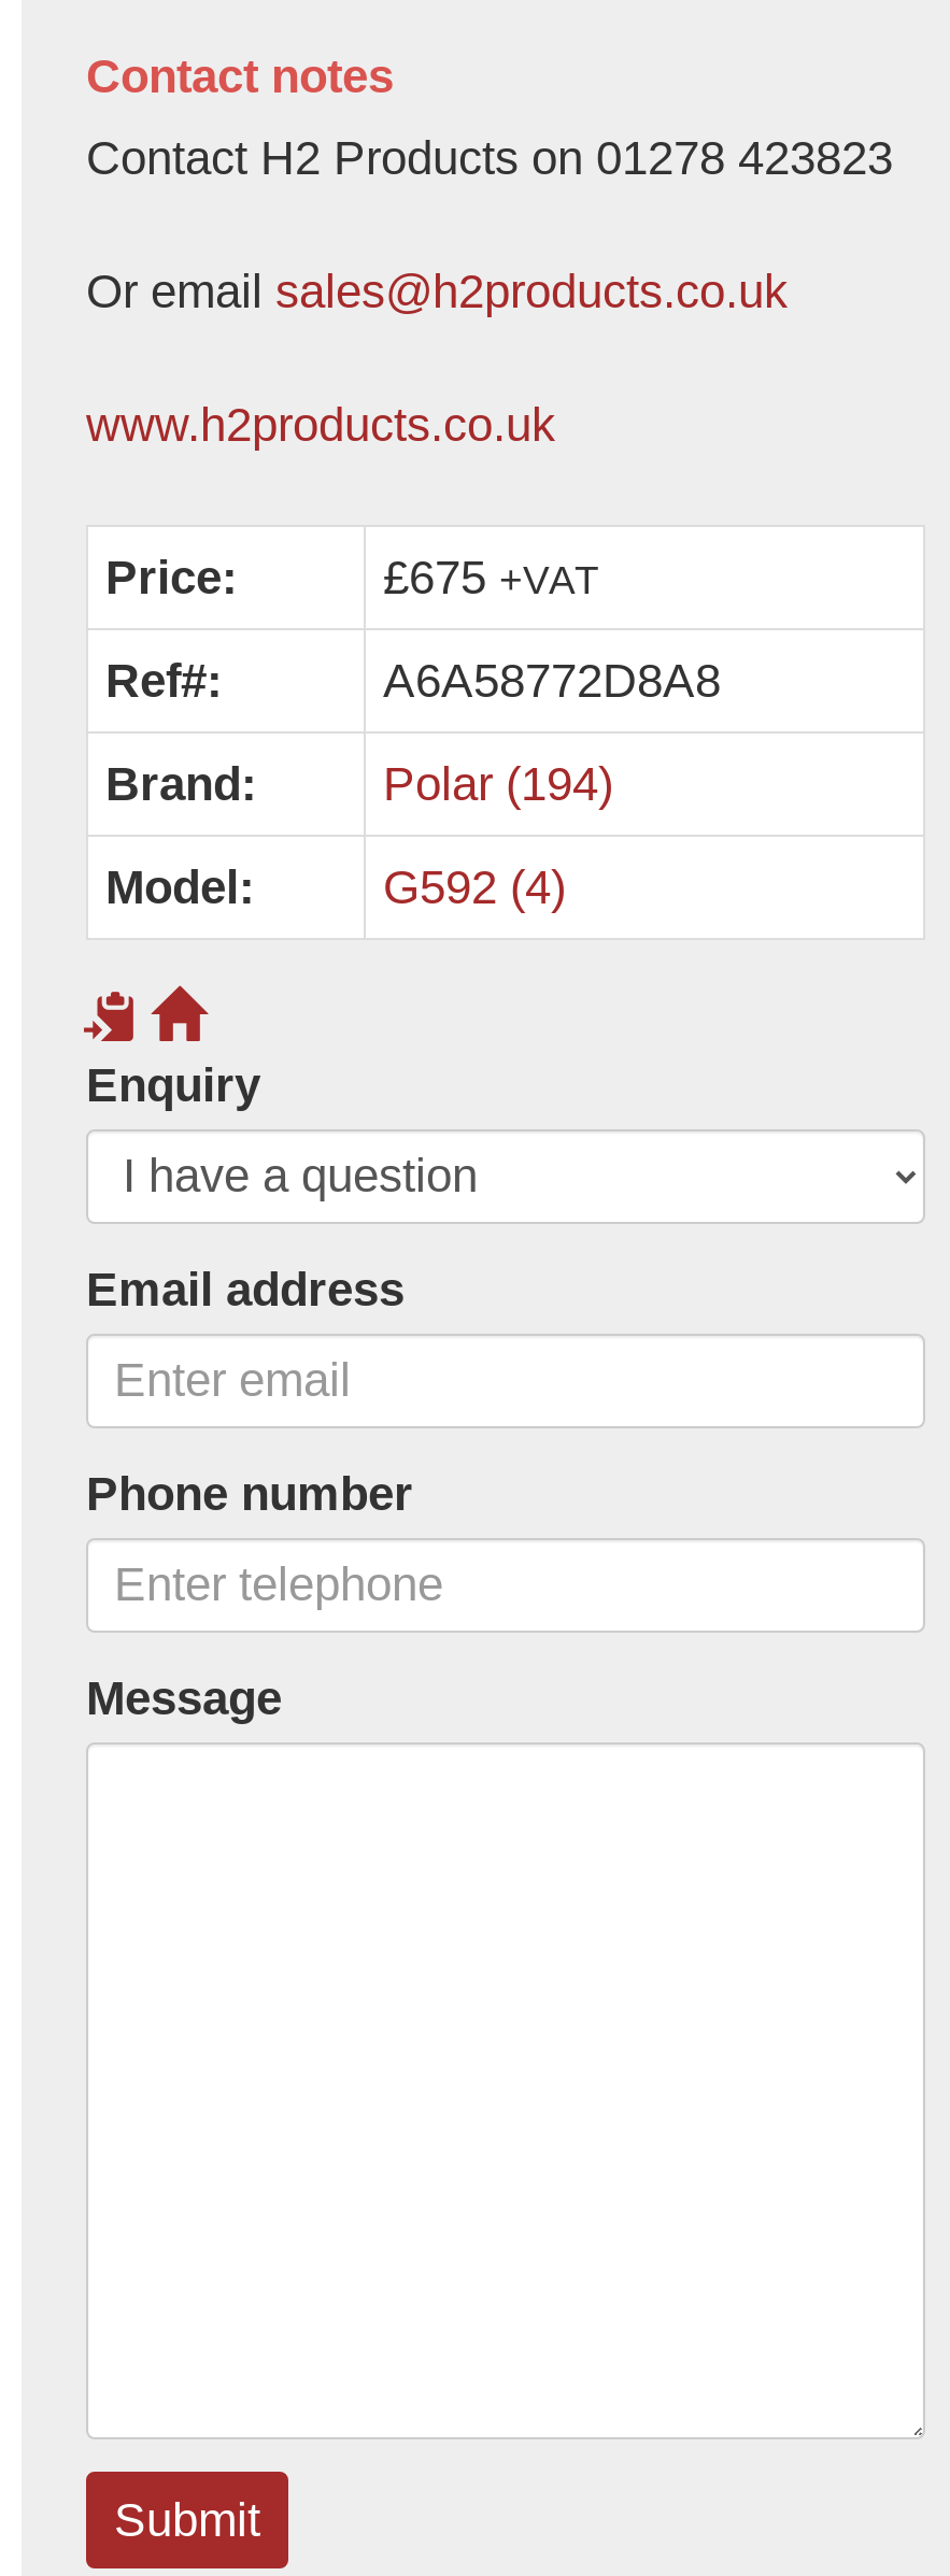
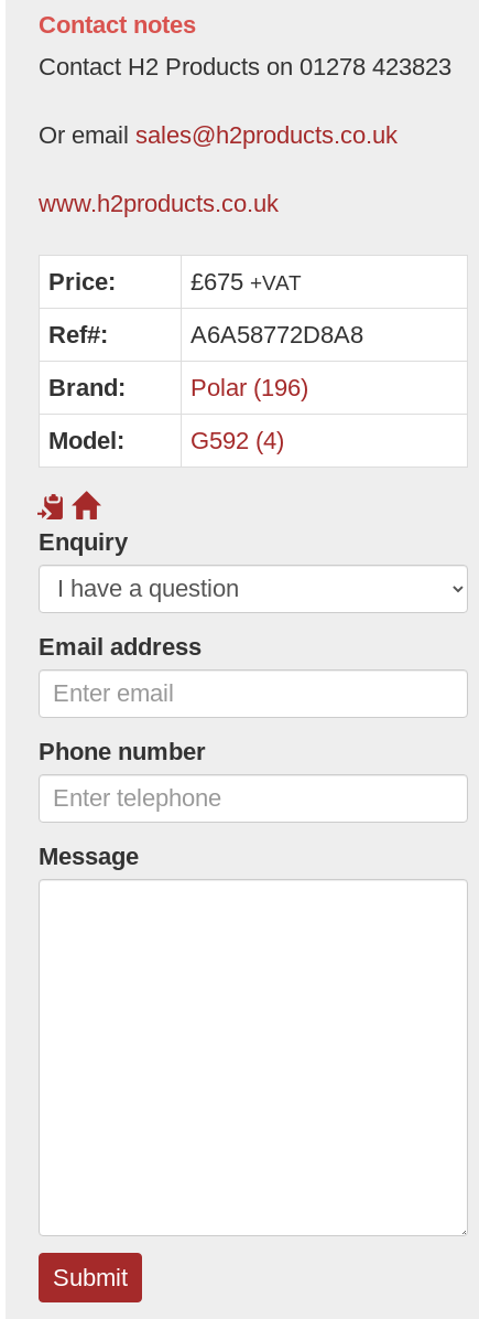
[383,757,613,811] Polar (194) -> [190,374,308,401] Polar (196)

